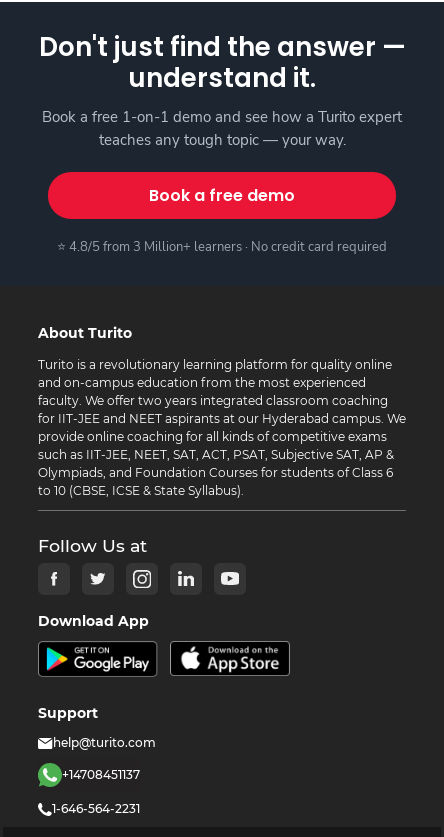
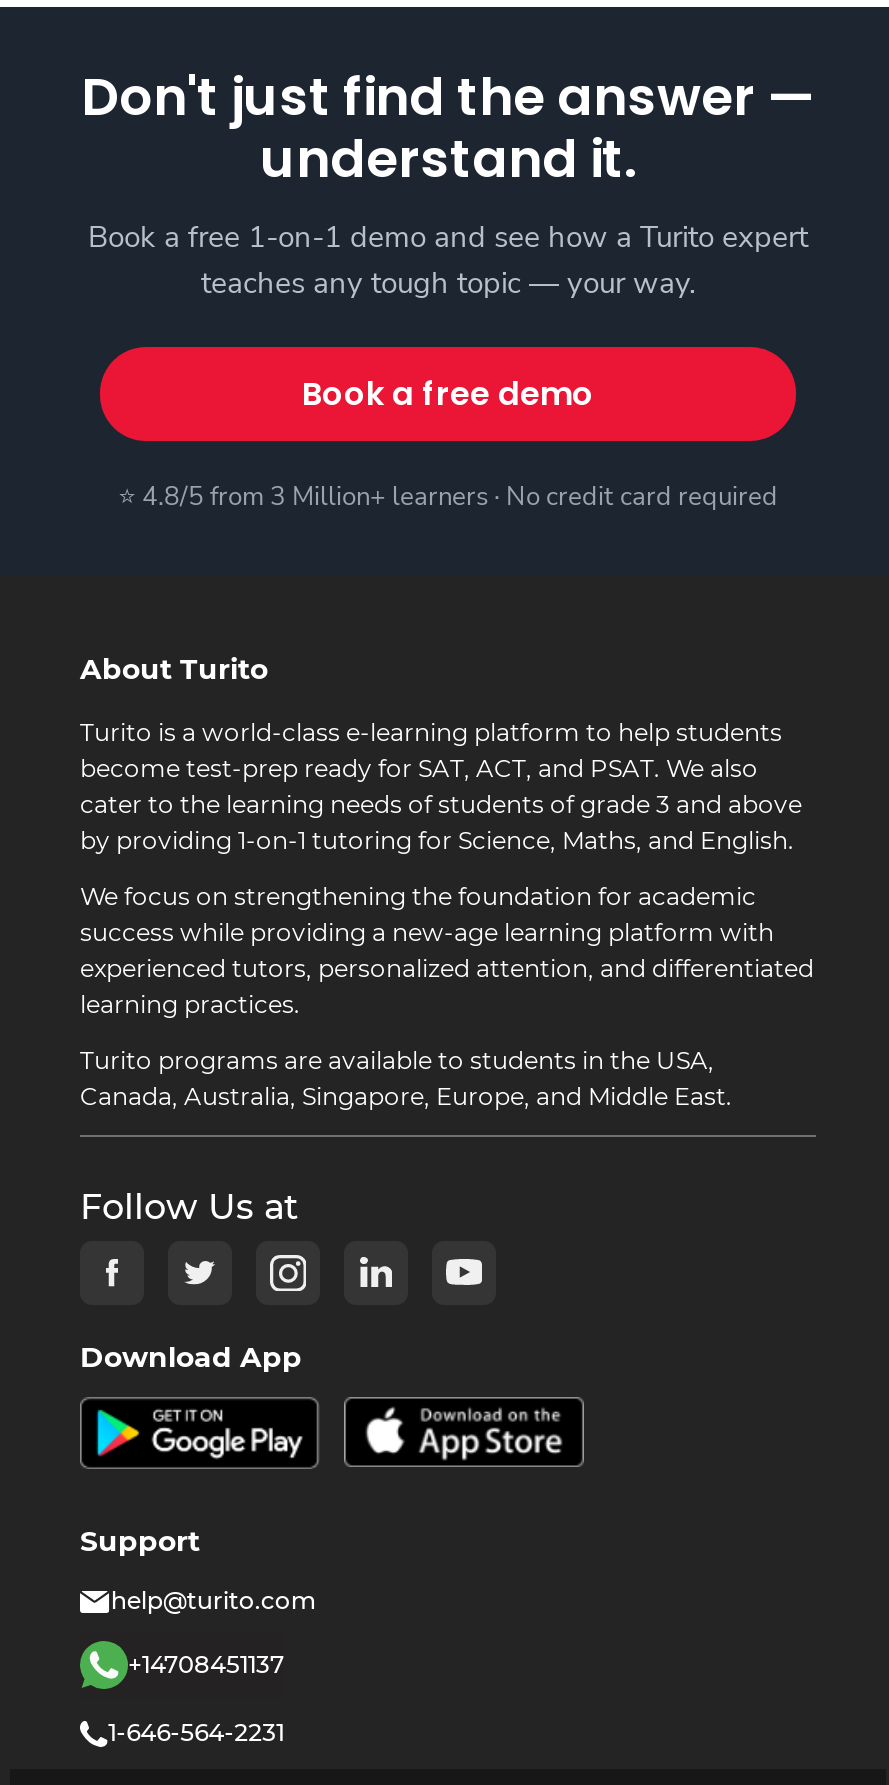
[38,357,406,498] Turito is a revolutionary learning platform for quality online | and on-campus education from the most experienced | faculty. We offer two years integrated classroom coaching | for IIT-JEE and NEET aspirants at our Hyderabad campus. We | provide online coaching for all kinds of competitive exams | such as IIT-JEE, NEET, SAT, ACT, PSAT, Subjective SAT, AP & | Olympiads, and Foundation Courses for students of Class 6 | to 10 (CBSE, ICSE & State Syllabus). -> [80,716,814,1110] Turito is a world-class e-learning platform to help students | become test-prep ready for SAT, ACT, and PSAT. We also | cater to the learning needs of students of grade 3 and above | by providing 1-on-1 tutoring for Science, Maths, and English. | We focus on strengthening the foundation for academic | success while providing a new-age learning platform with | experienced tutors, personalized attention, and differentiated | learning practices. | Turito programs are available to students in the USA, | Canada, Australia, Singapore, Europe, and Middle East.

